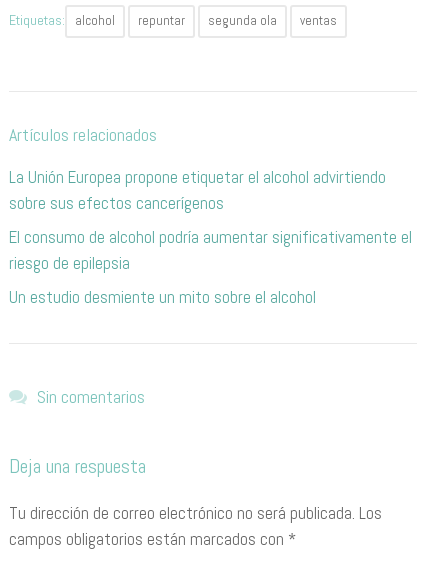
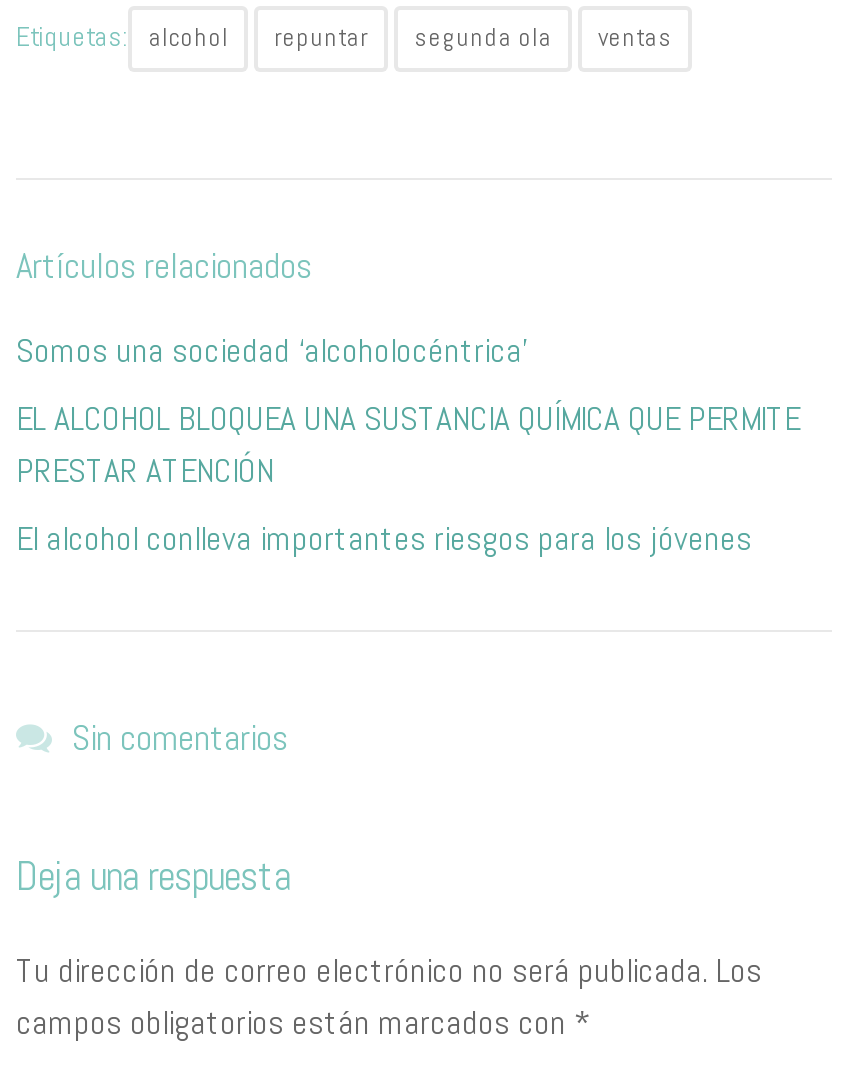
[9,166,386,214] La Unión Europea propone etiquetar el alcohol advirtiendo | sobre sus efectos cancerígenos -> [16,328,528,372] Somos una sociedad ‘alcoholocéntrica’
[9,226,412,274] El consumo de alcohol podría aumentar significativamente el | riesgo de epilepsia -> [16,396,800,492] EL ALCOHOL BLOQUEA UNA SUSTANCIA QUÍMICA QUE PERMITE | PRESTAR ATENCIÓN
[9,286,316,308] Un estudio desmiente un mito sobre el alcohol -> [16,516,752,560] El alcohol conlleva importantes riesgos para los jóvenes

